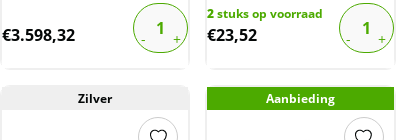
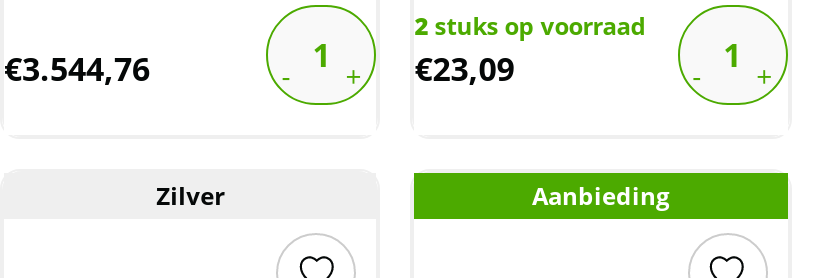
[2,24,75,46] €3.598,32 -> [4,46,150,90] €3.544,76
[207,24,257,46] €23,52 -> [415,46,515,90] €23,09

